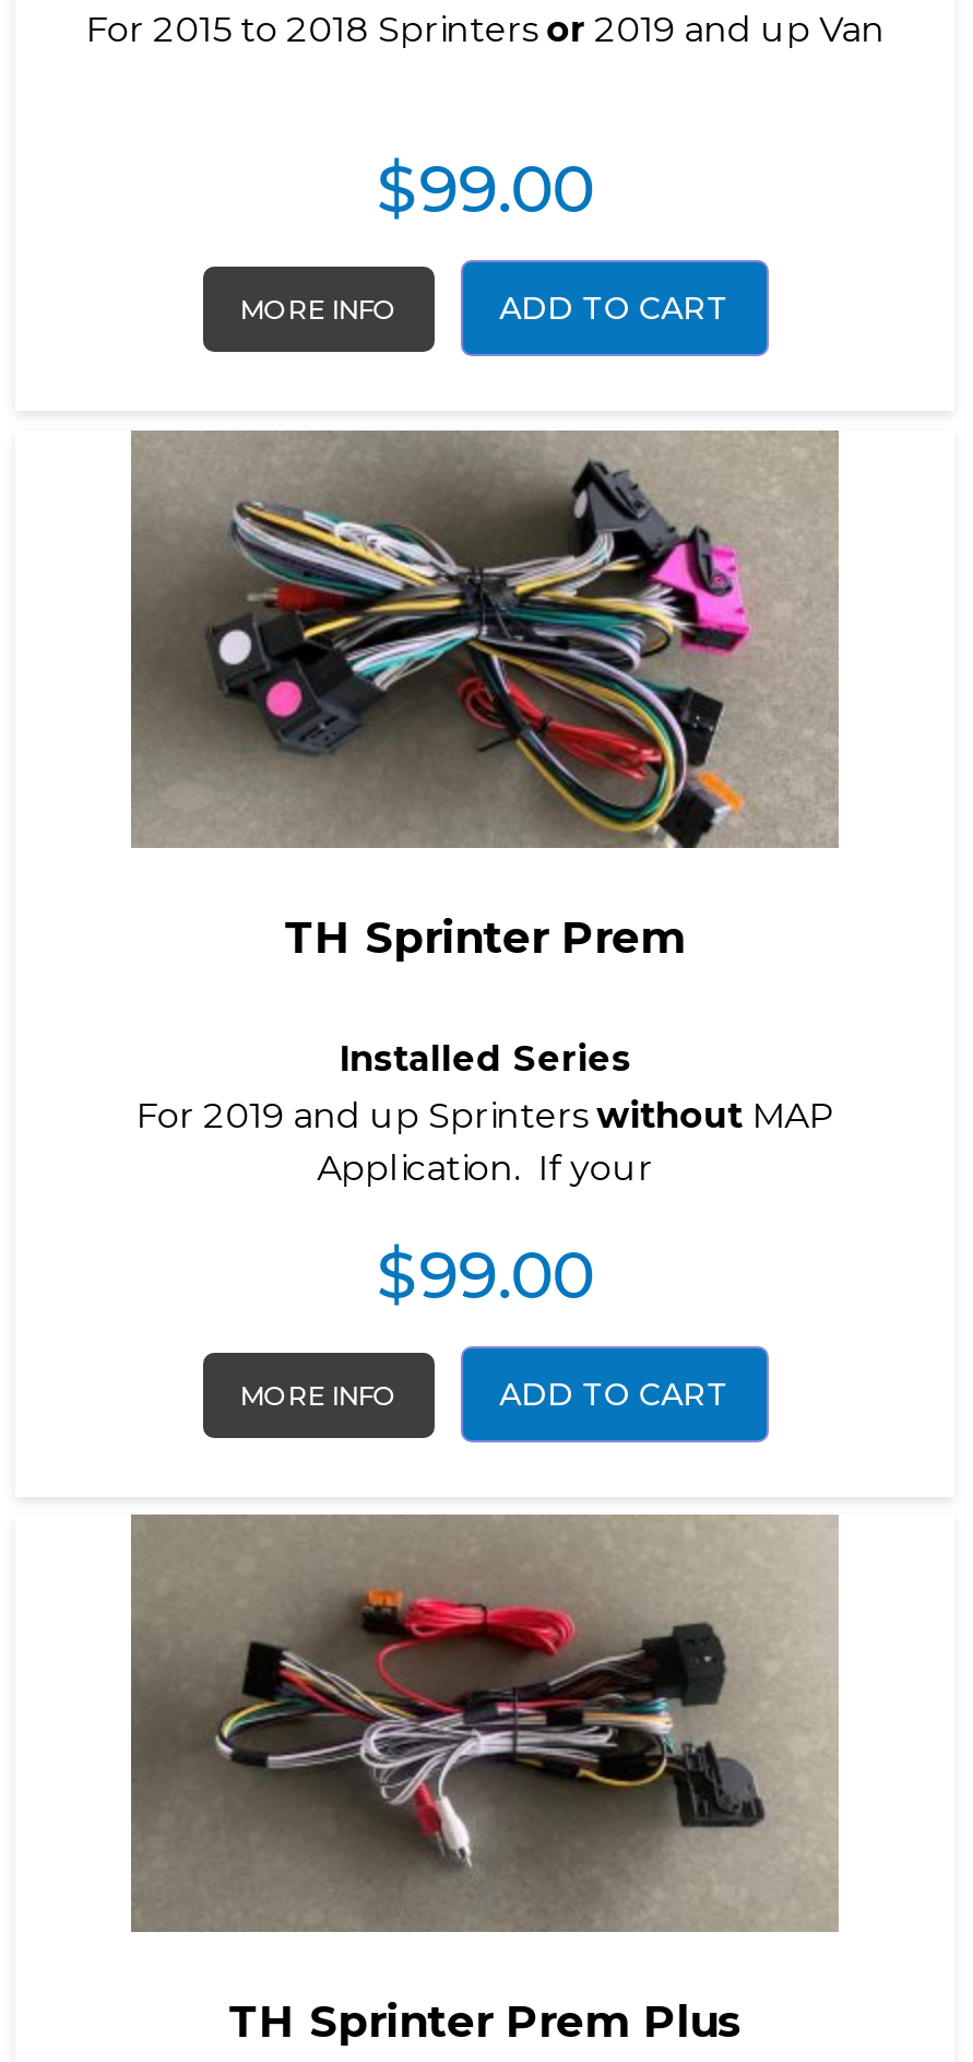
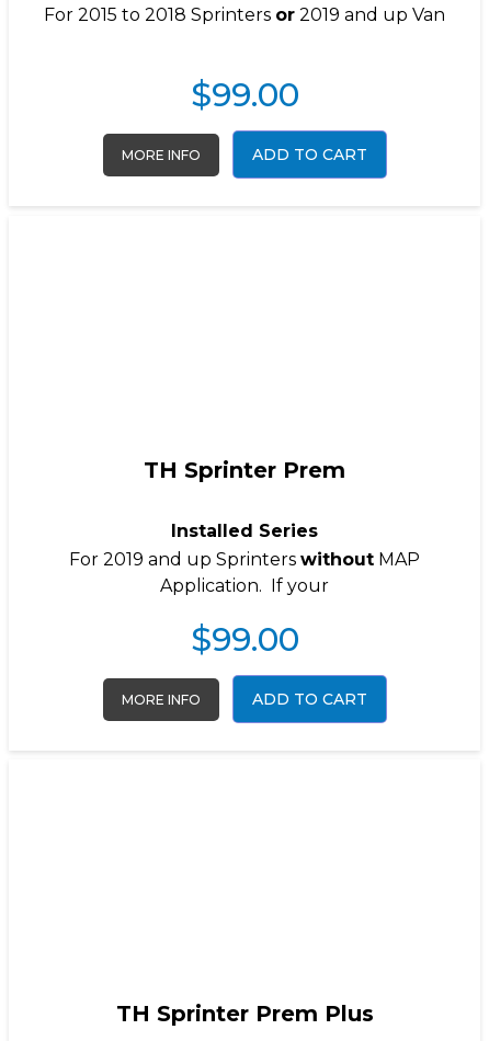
[129,428,841,850] [image] -> none
[129,1512,841,1934] [image] -> none

